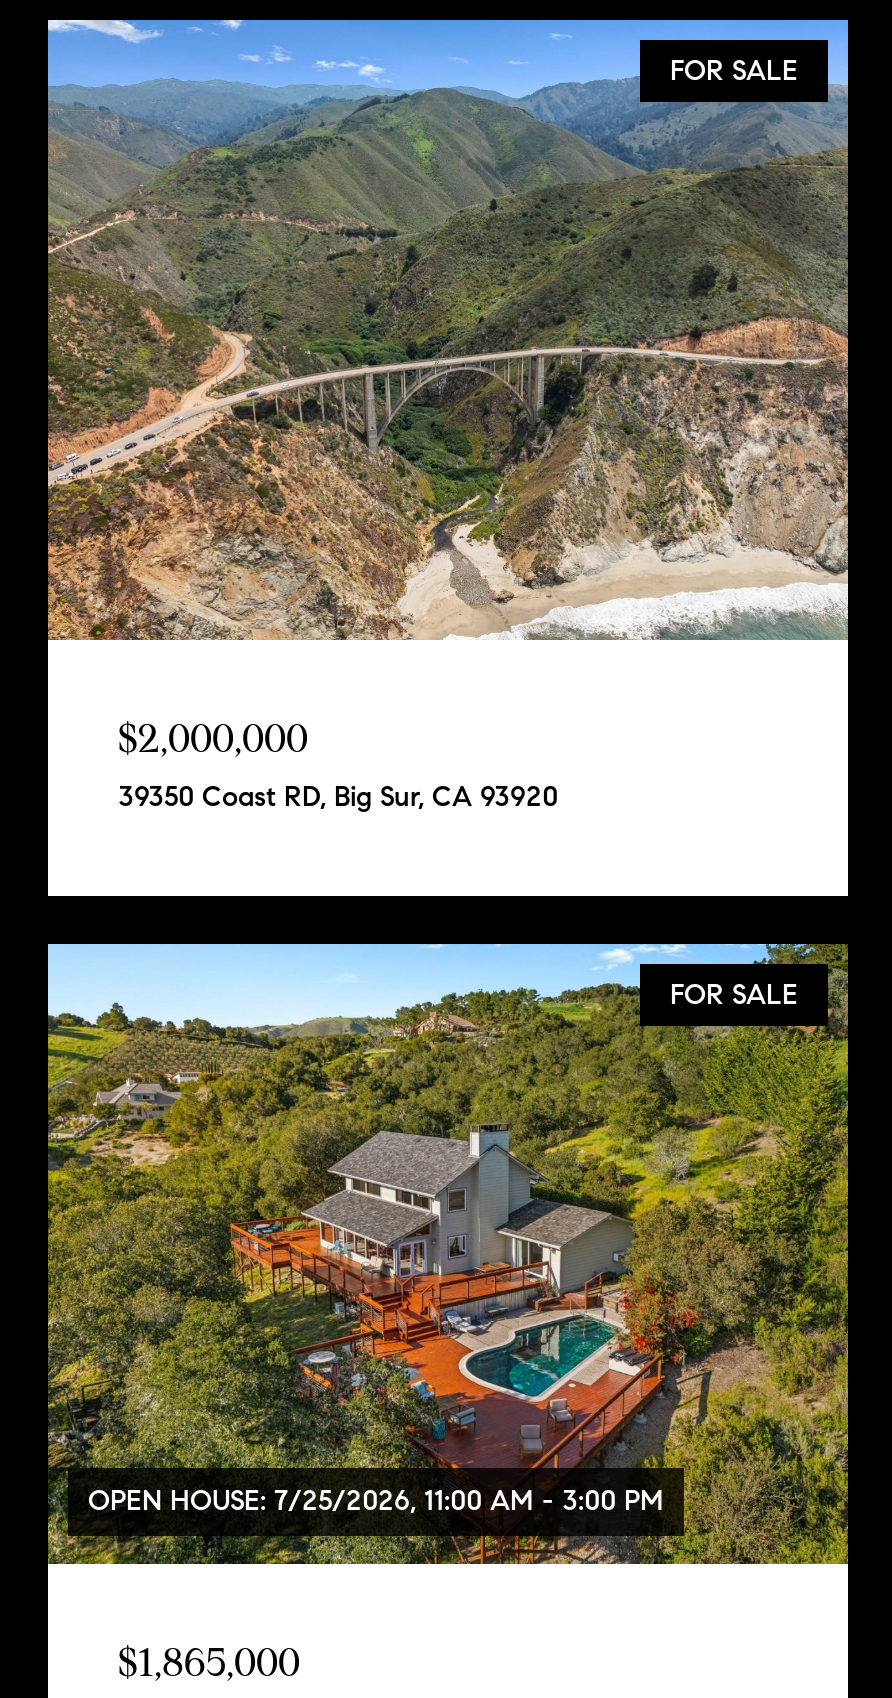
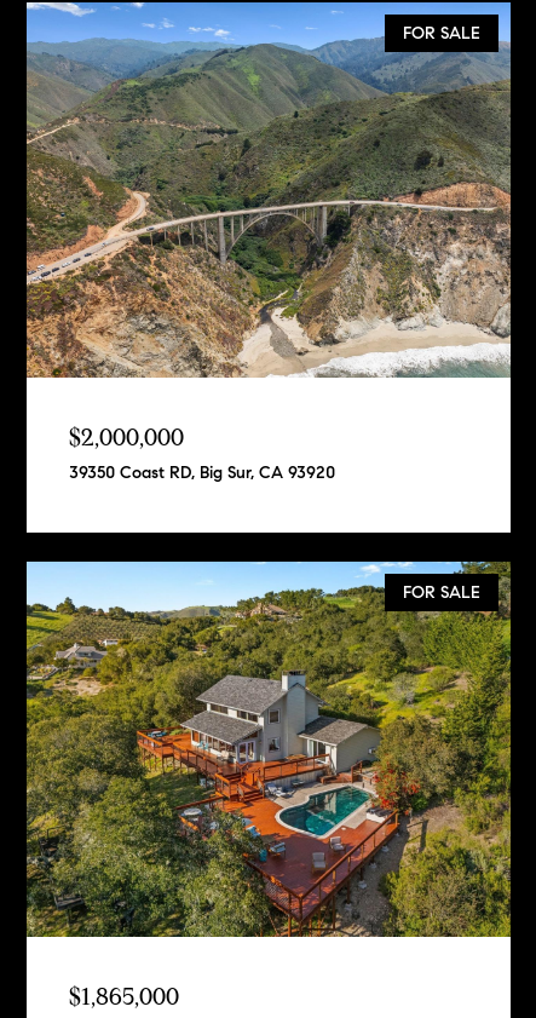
[88,1484,664,1518] OPEN HOUSE: 7/25/2026, 11:00 AM - 3:00 PM -> none

